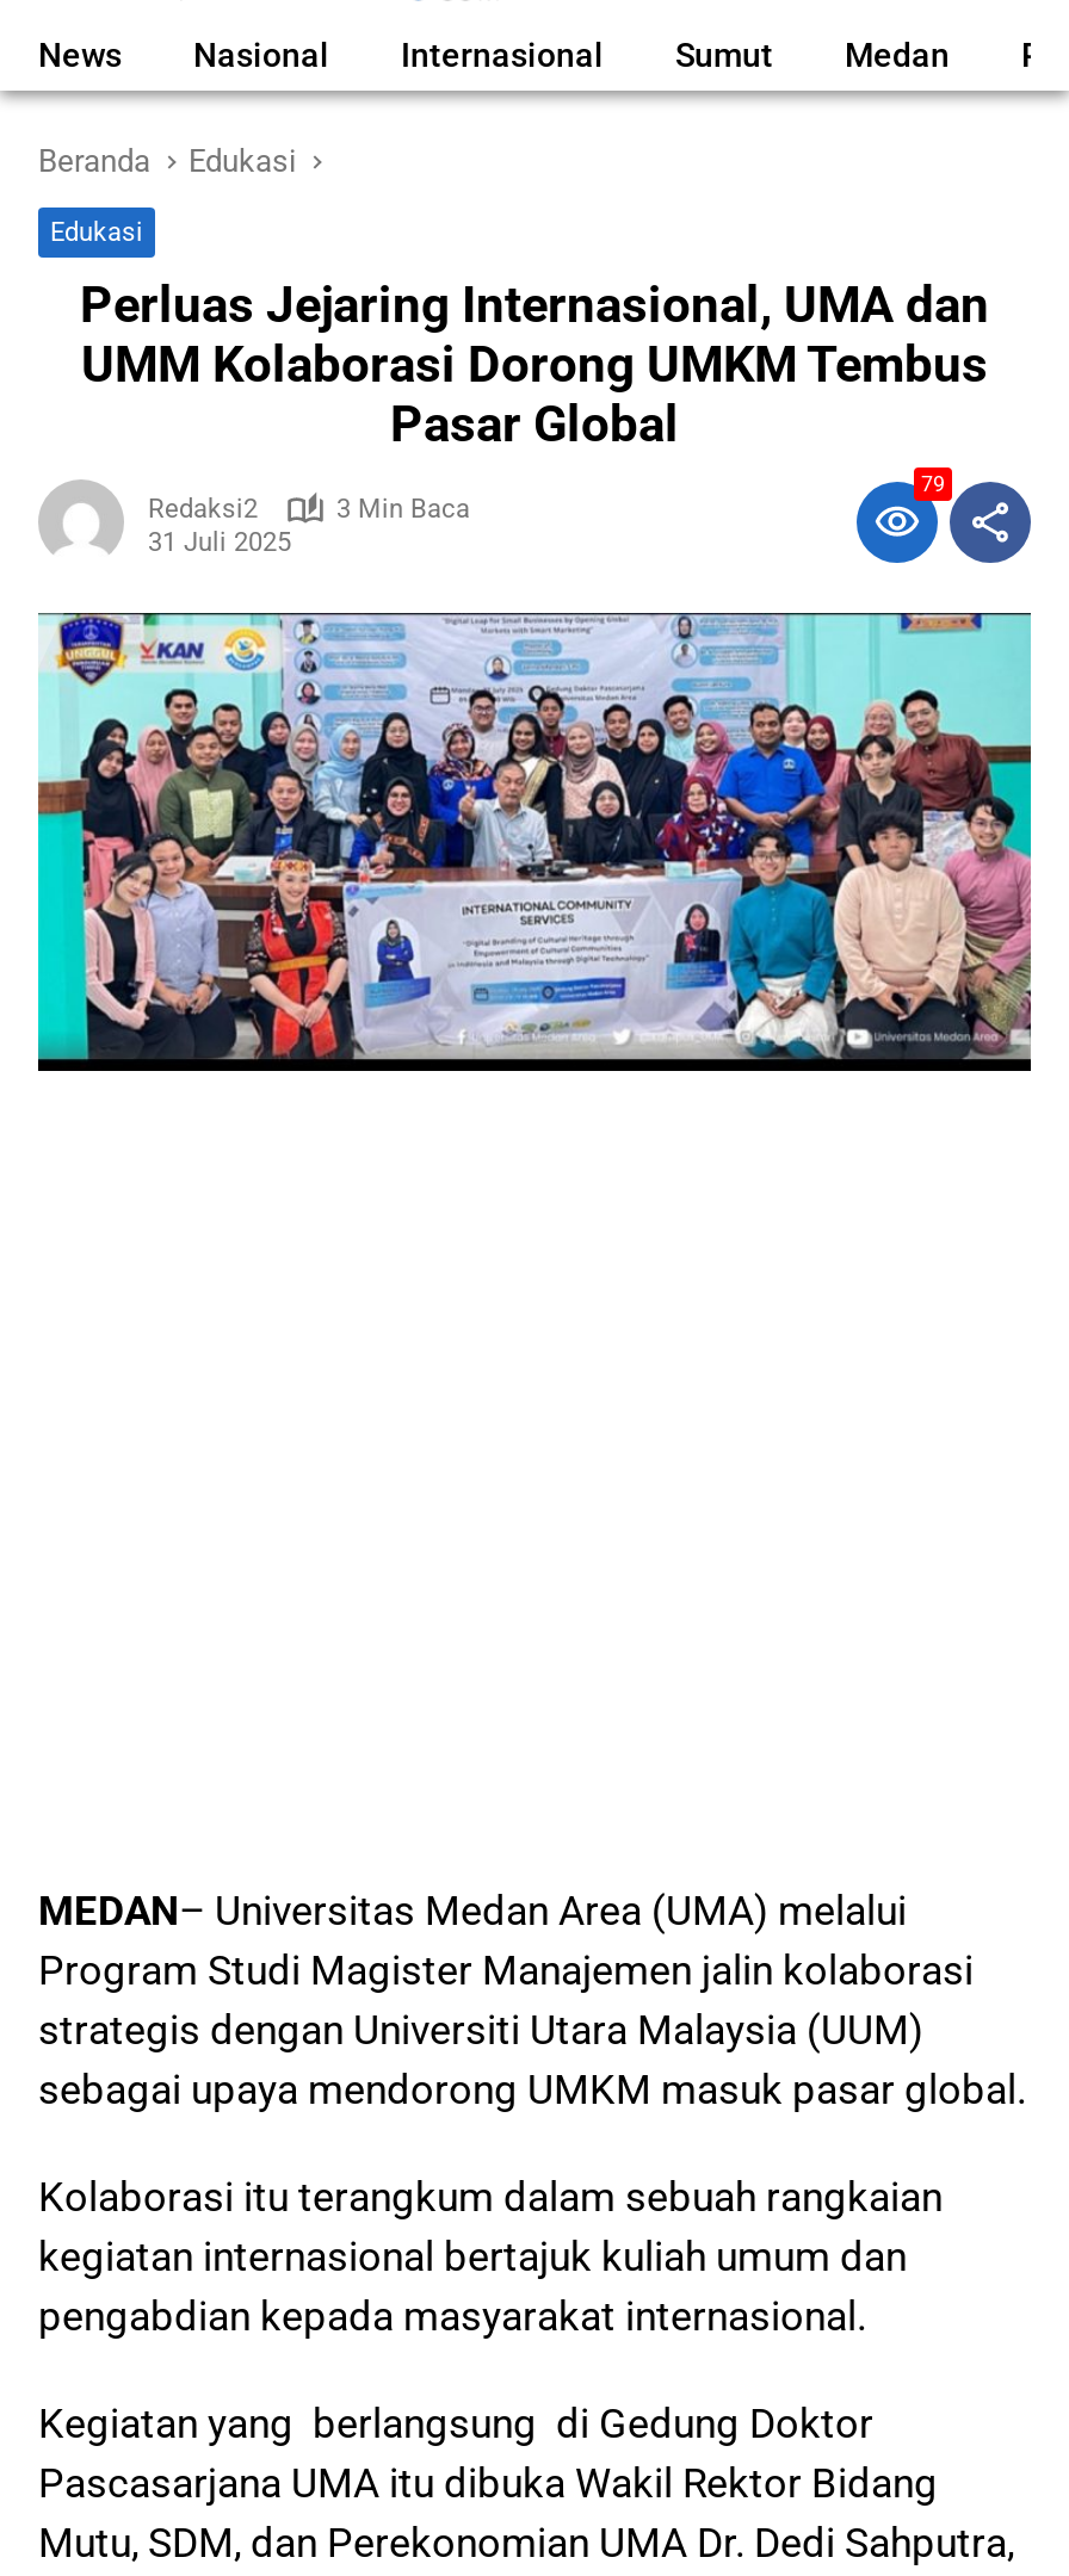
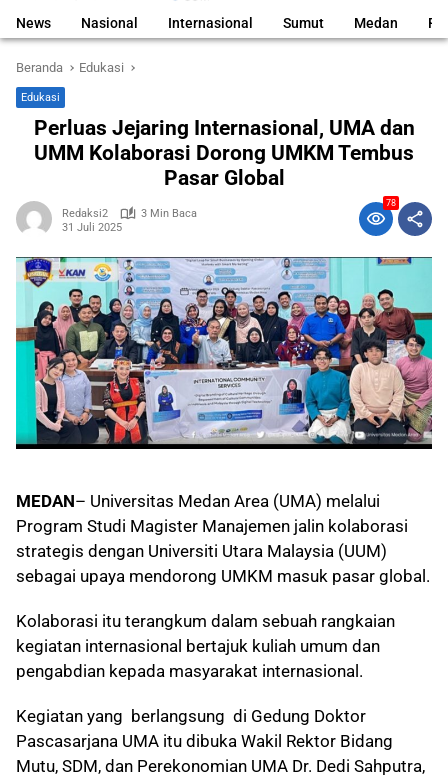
[921,472,945,496] 79 -> [386,198,396,208] 78

